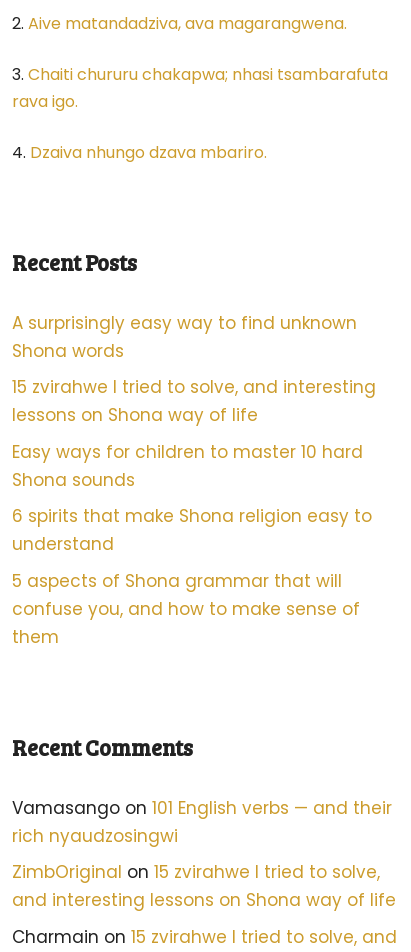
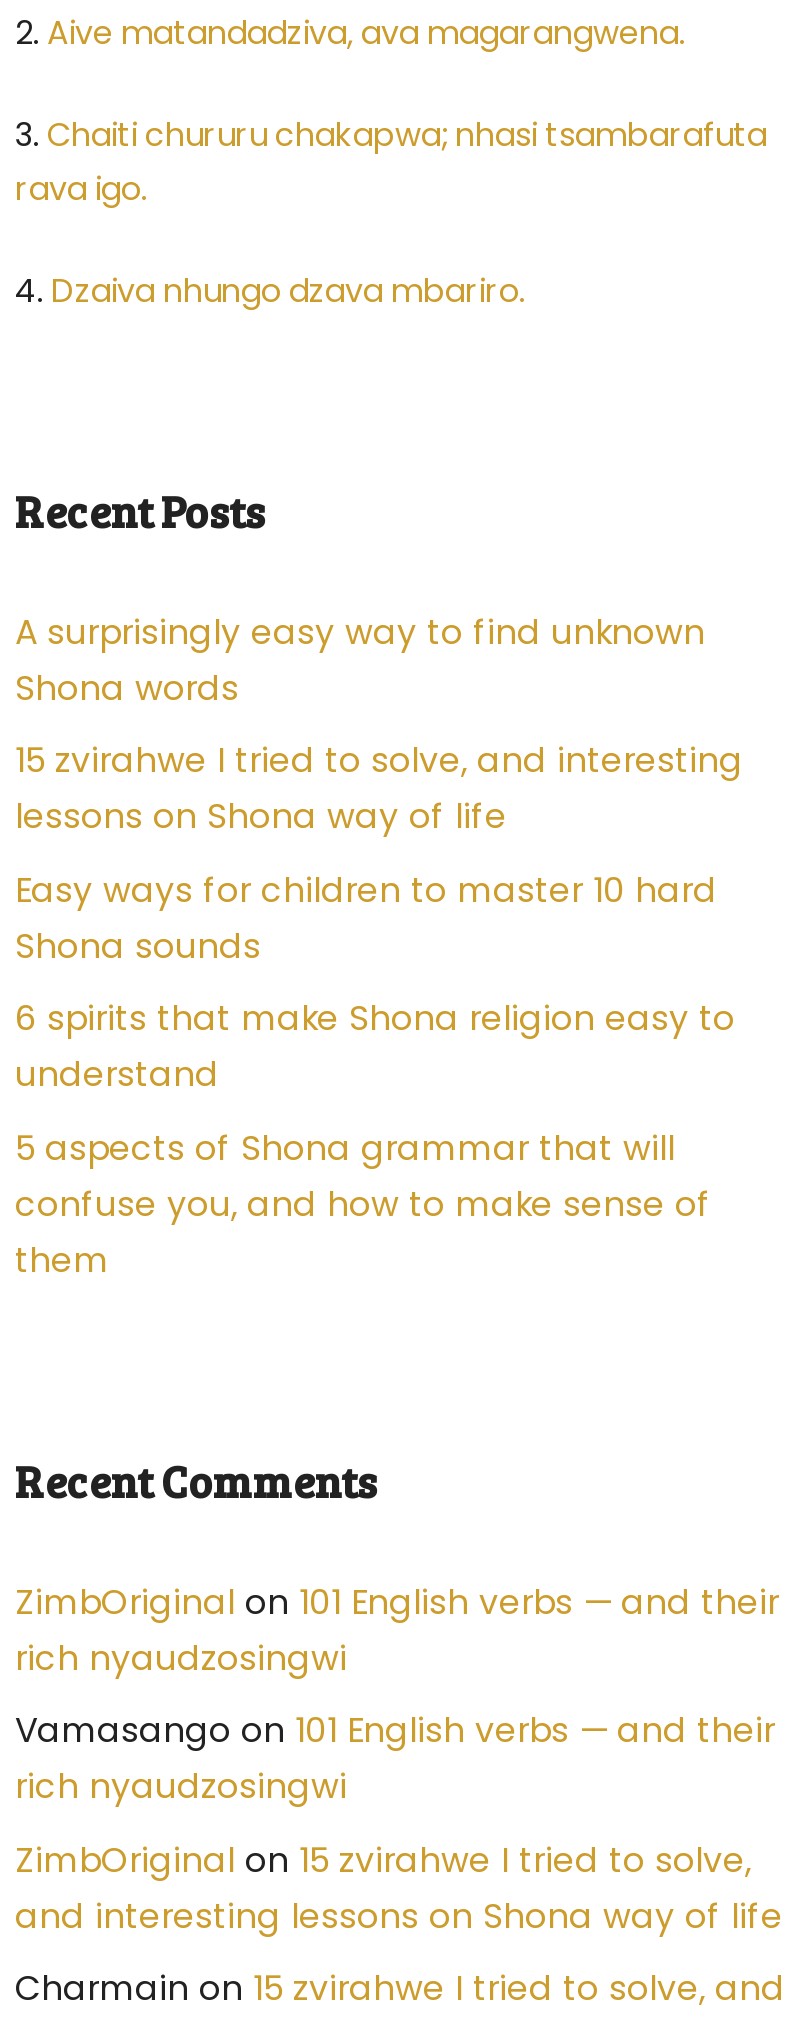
none -> [15,1577,779,1681] ZimbOriginal on 101 English verbs — and their | rich nyaudzosingwi

